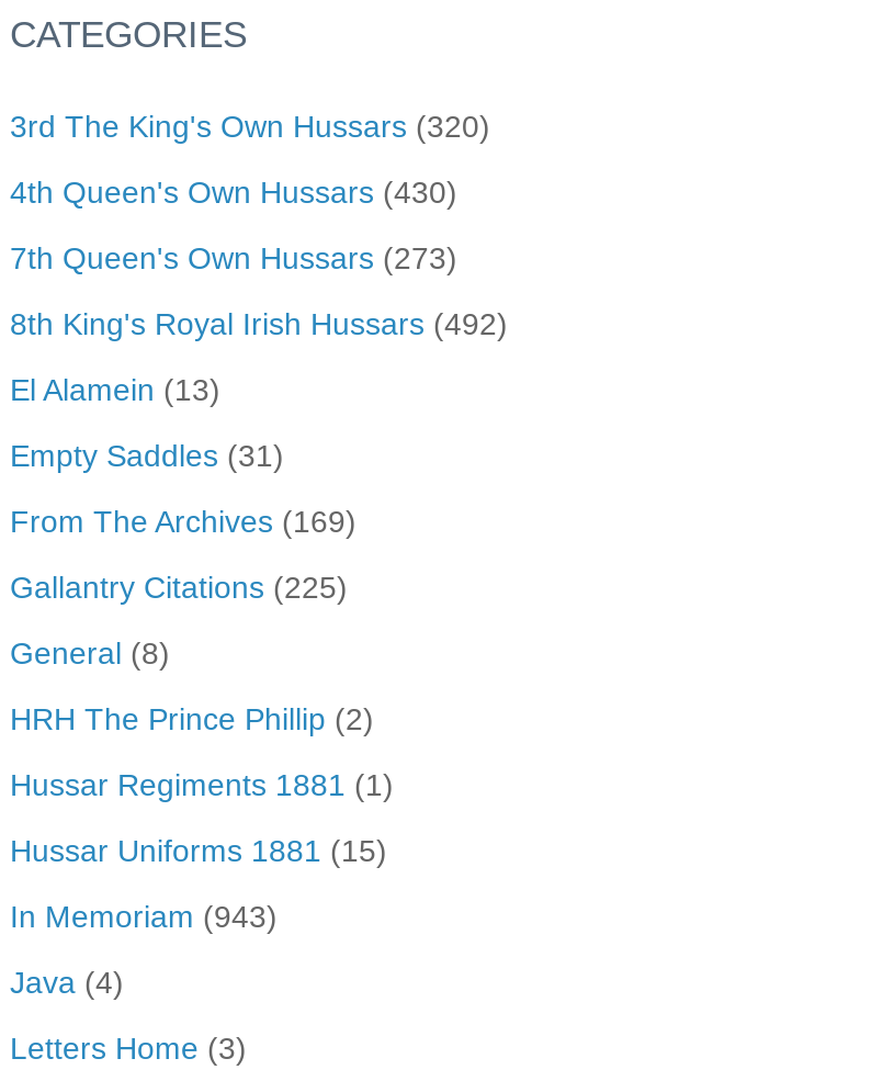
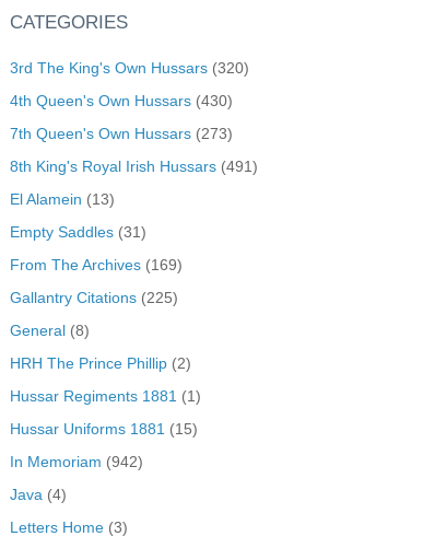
[10,307,508,342] 8th King's Royal Irish Hussars (492) -> [10,158,258,175] 8th King's Royal Irish Hussars (491)
[10,900,278,935] In Memoriam (943) -> [10,453,143,471] In Memoriam (942)

